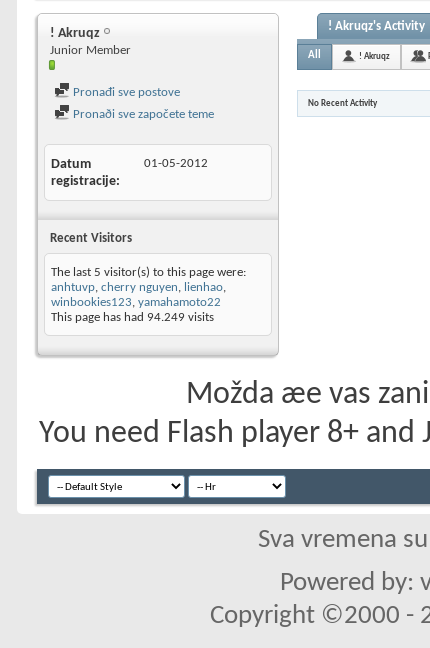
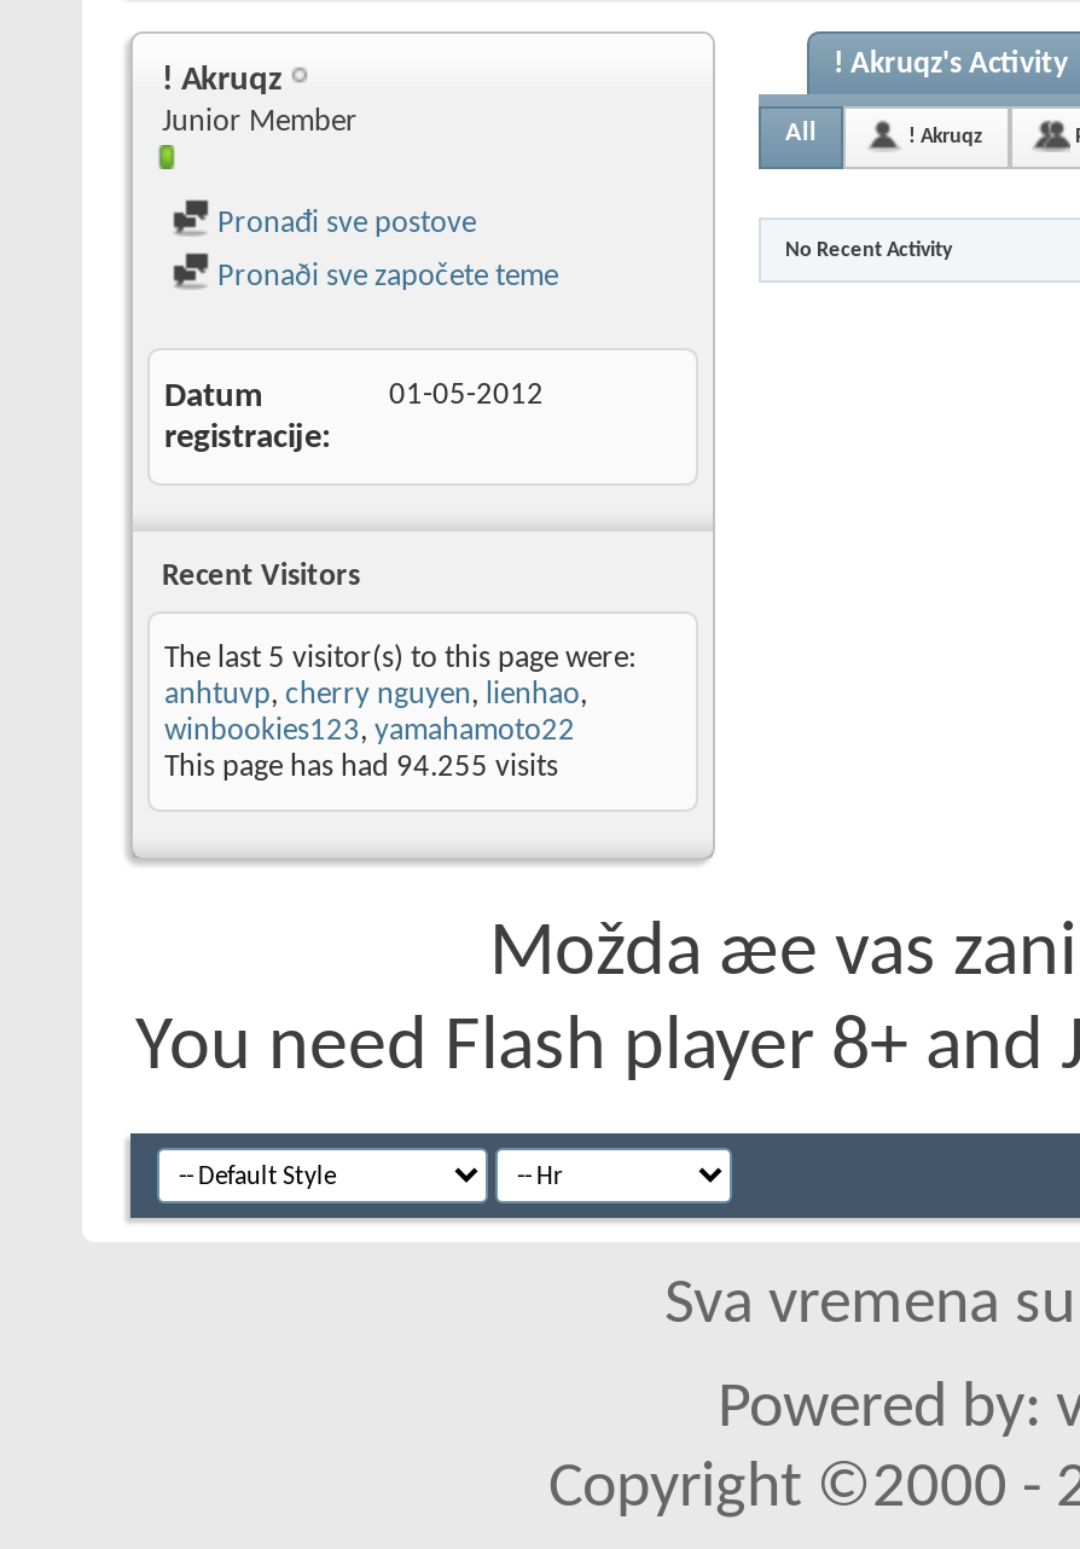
[51,311,214,324] This page has had 94.249 visits -> [164,752,558,783] This page has had 94.255 visits

